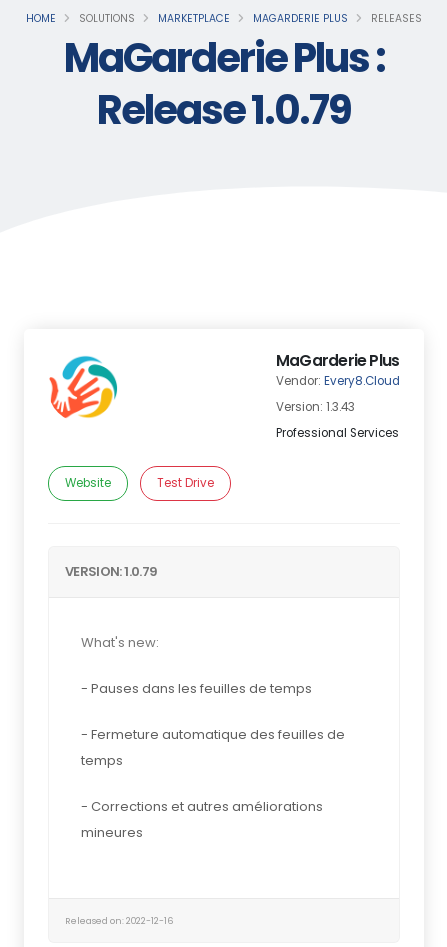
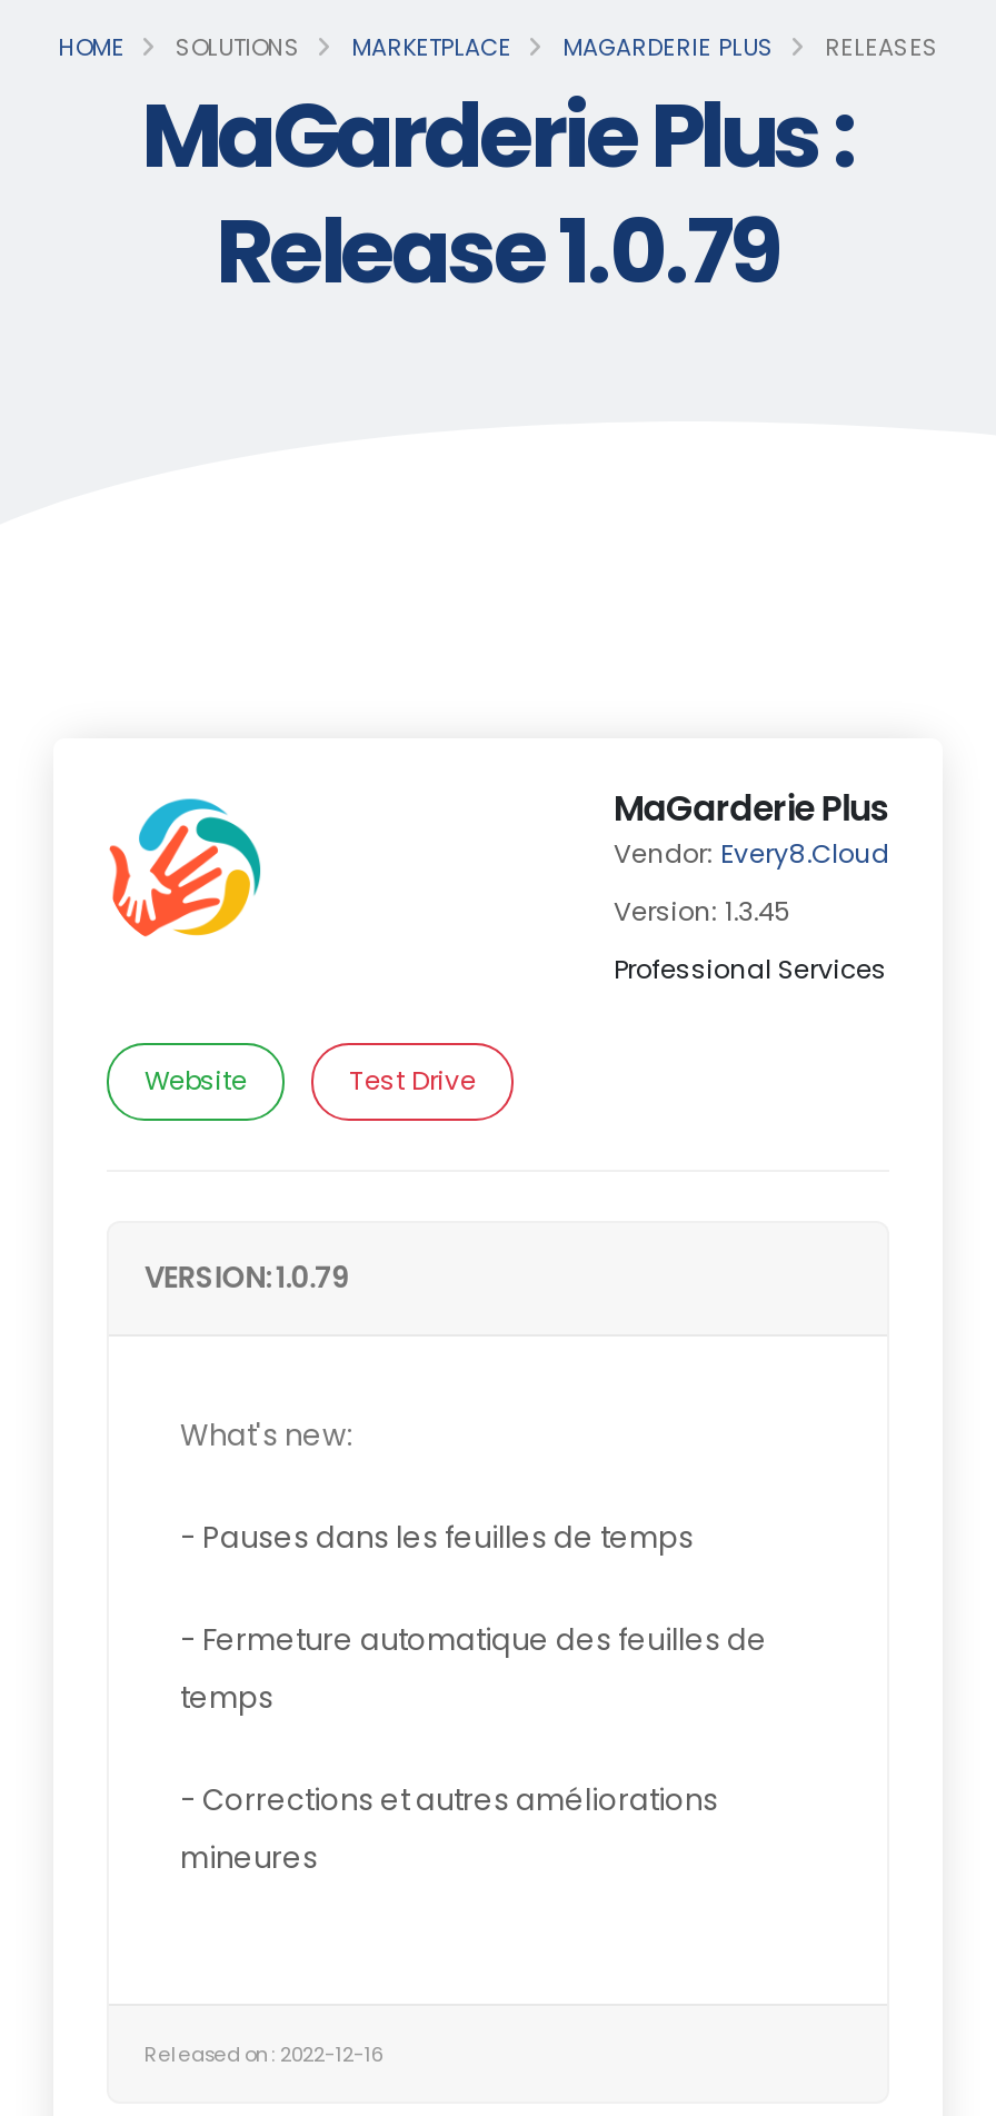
[276,399,355,415] Version: 1.3.43 -> [614,894,791,930] Version: 1.3.45

